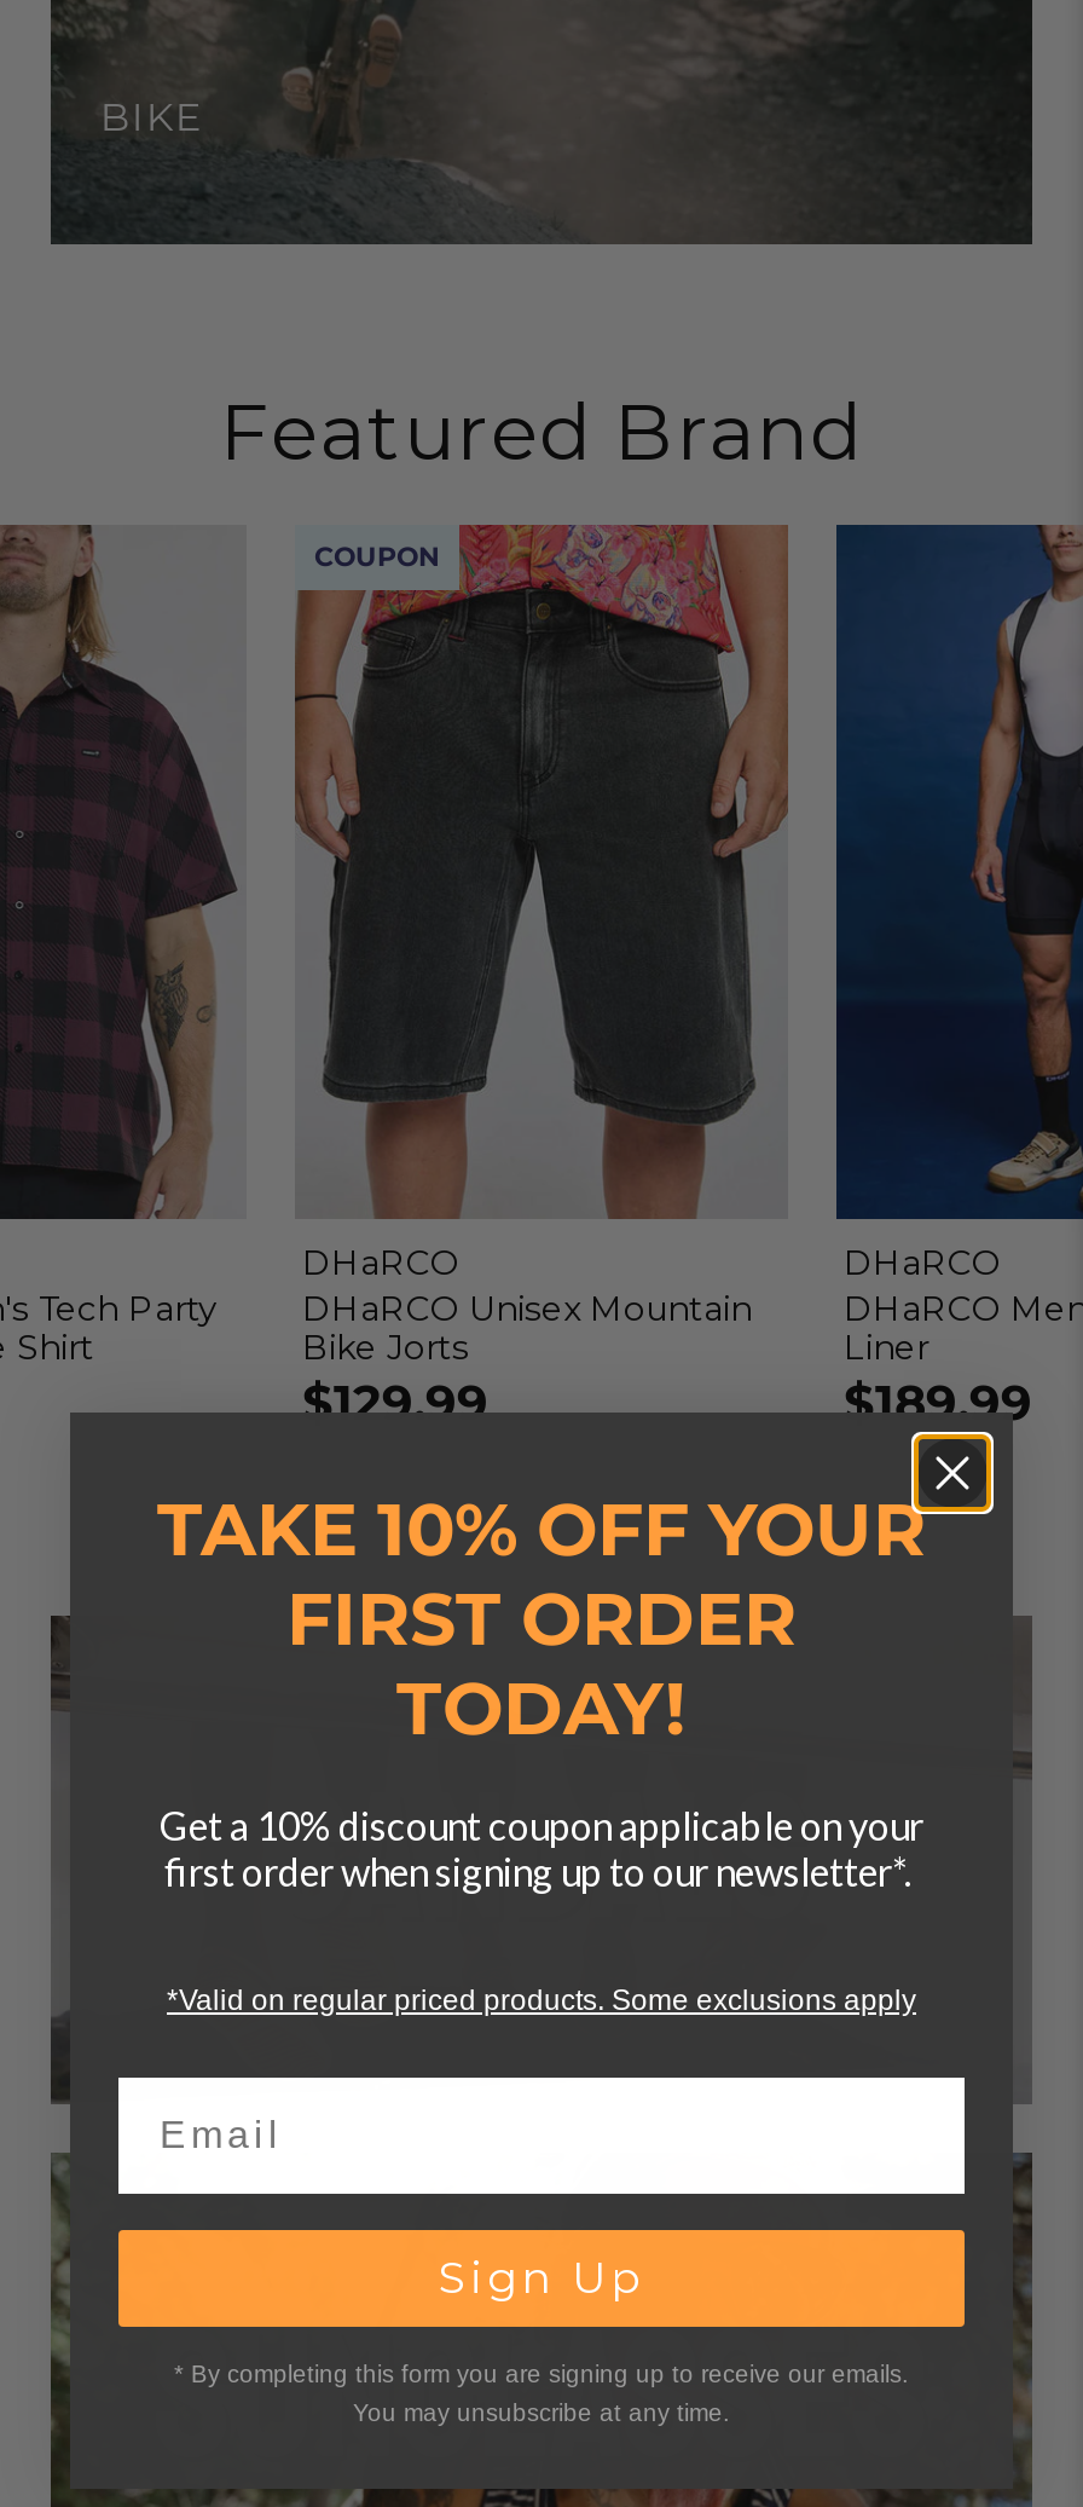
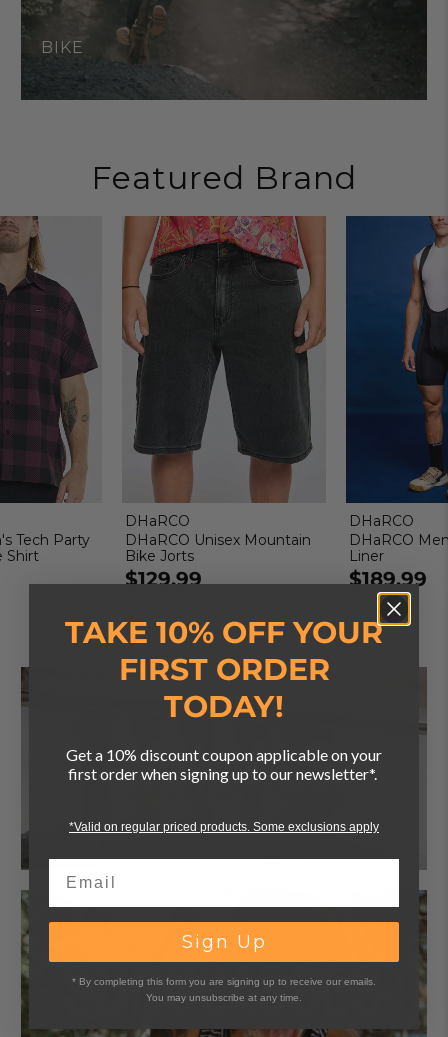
[314,538,440,572] COUPON -> none

